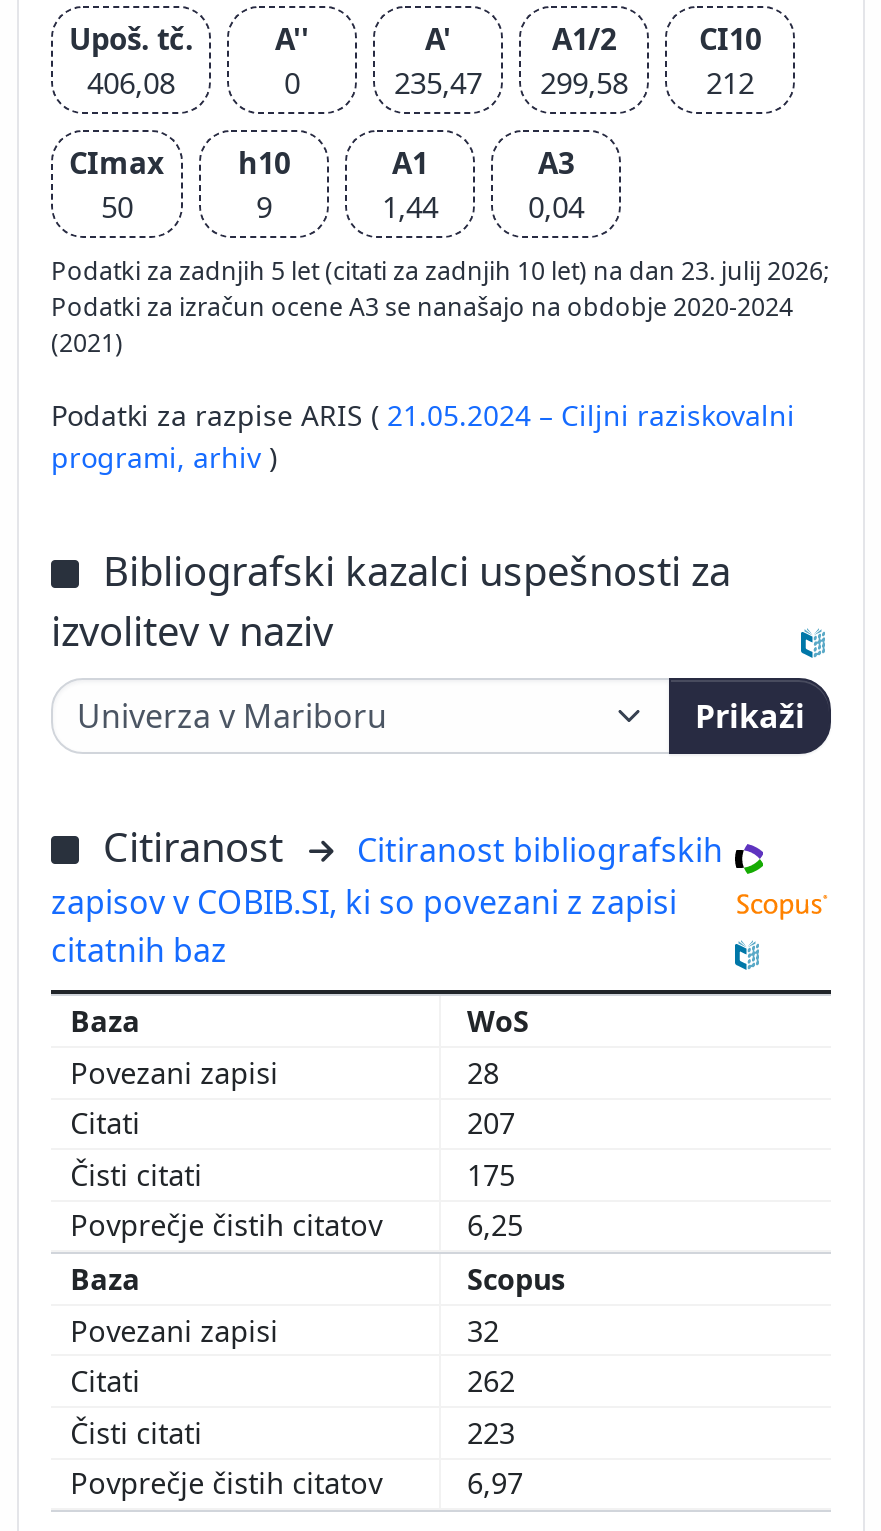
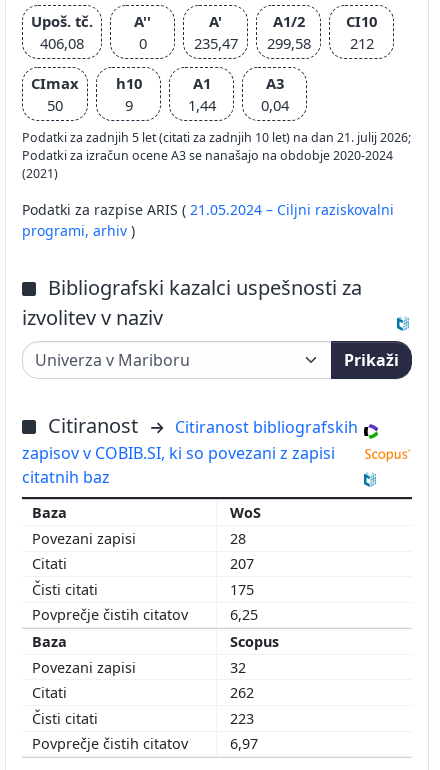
[51,255,829,289] Podatki za zadnjih 5 let (citati za zadnjih 10 let) na dan 23. julij 2026; -> [22,129,411,146] Podatki za zadnjih 5 let (citati za zadnjih 10 let) na dan 21. julij 2026;

